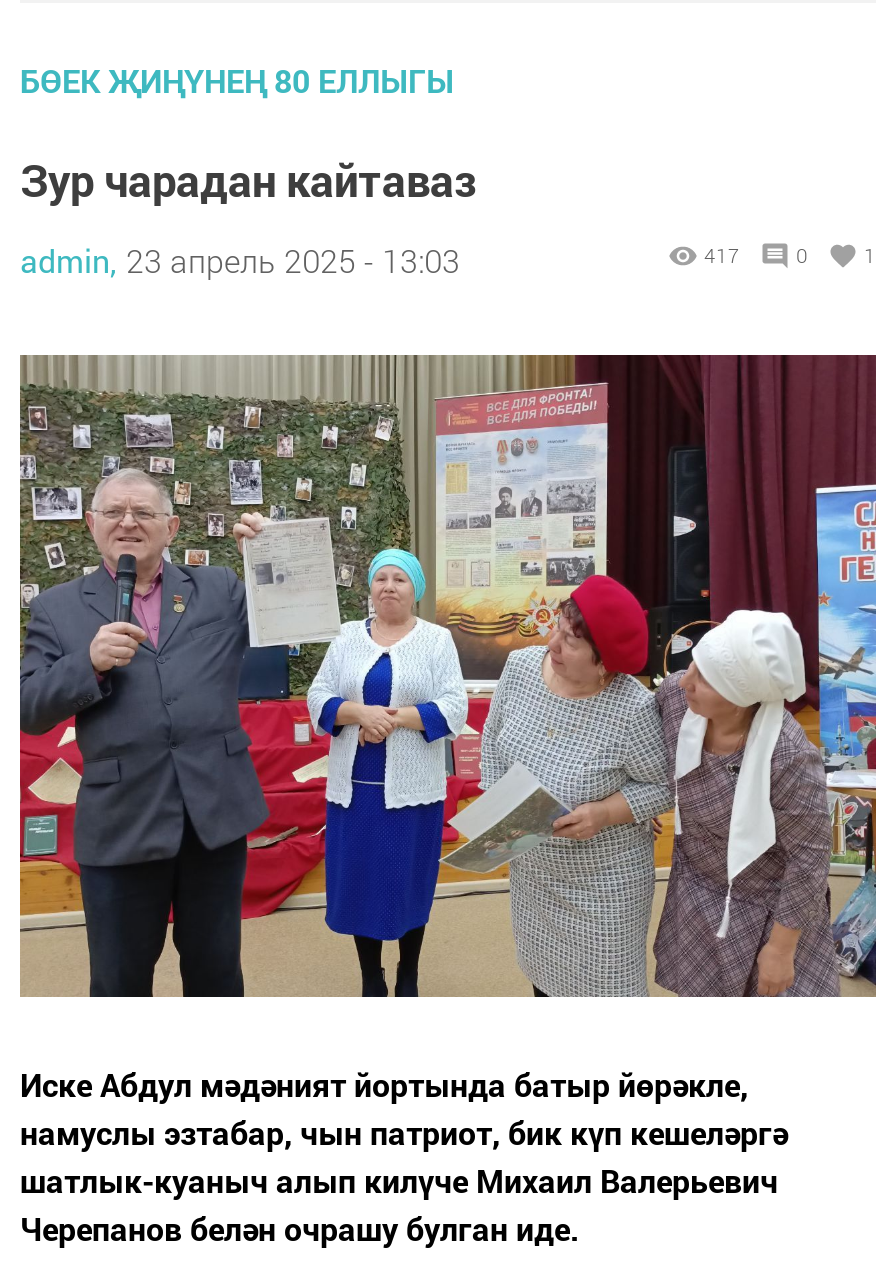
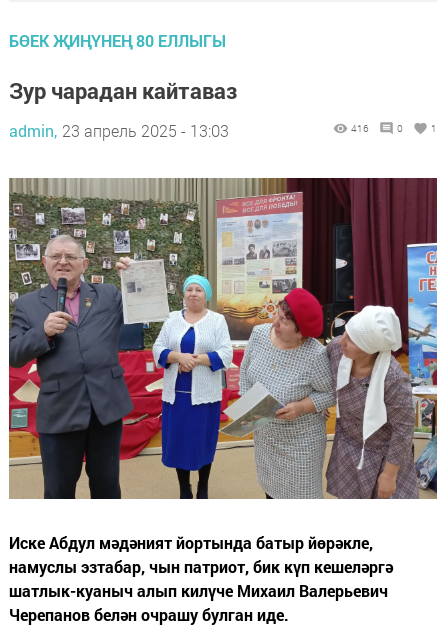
[704,242,740,268] 417 -> [351,122,369,135] 416

